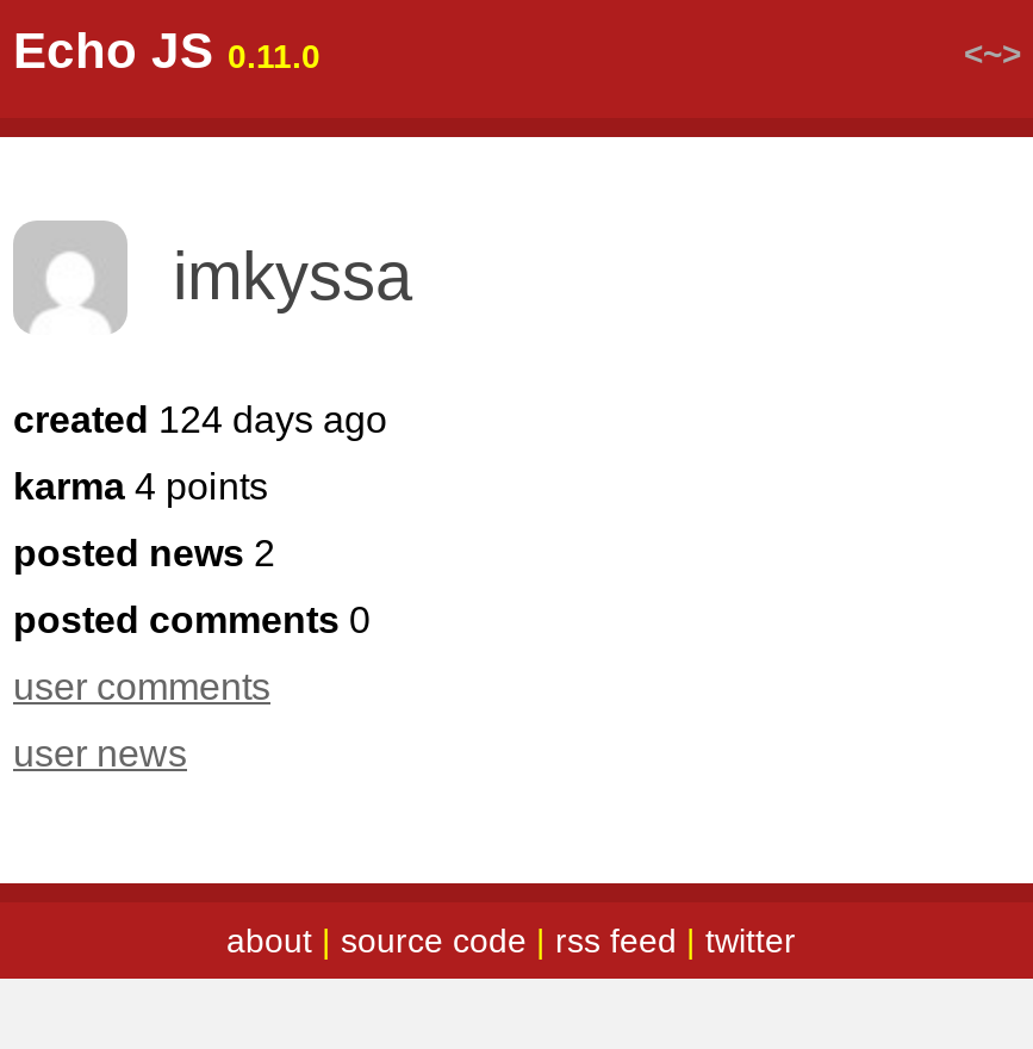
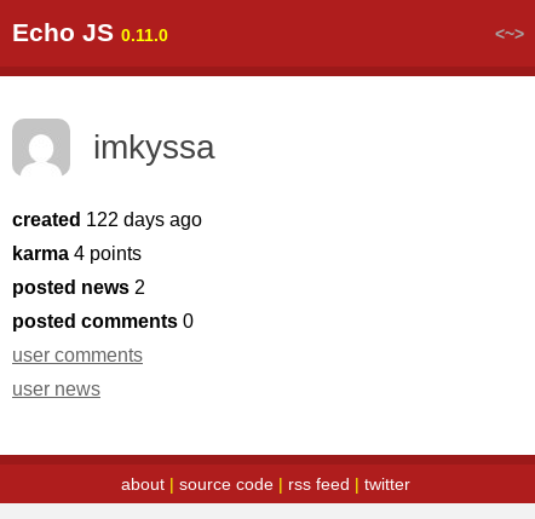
[13,399,387,440] created 124 days ago -> [12,209,202,230] created 122 days ago

